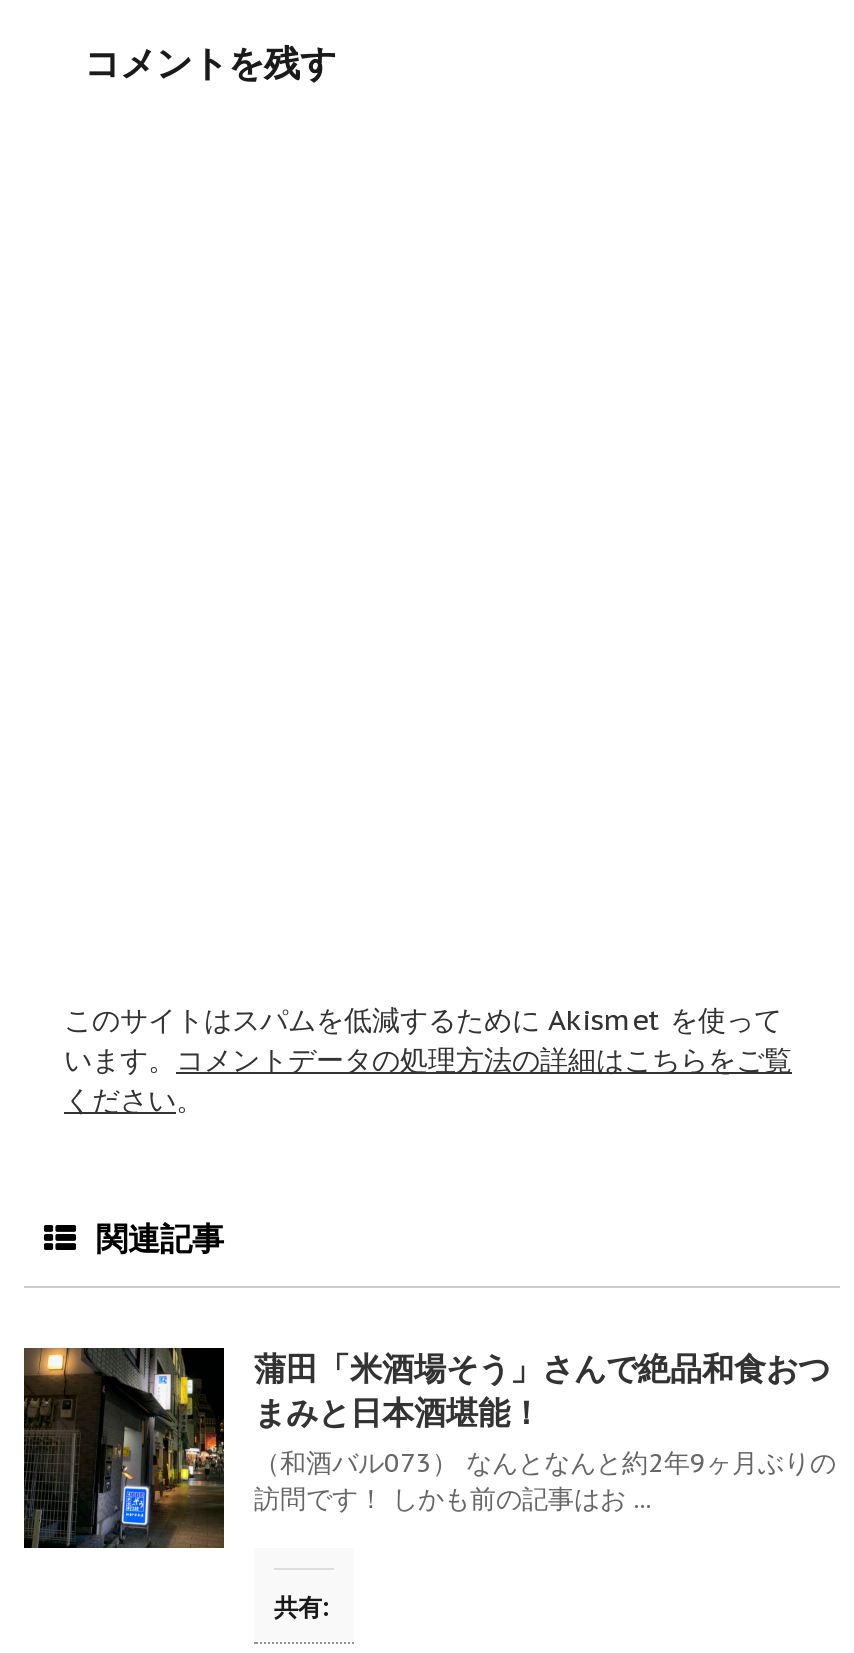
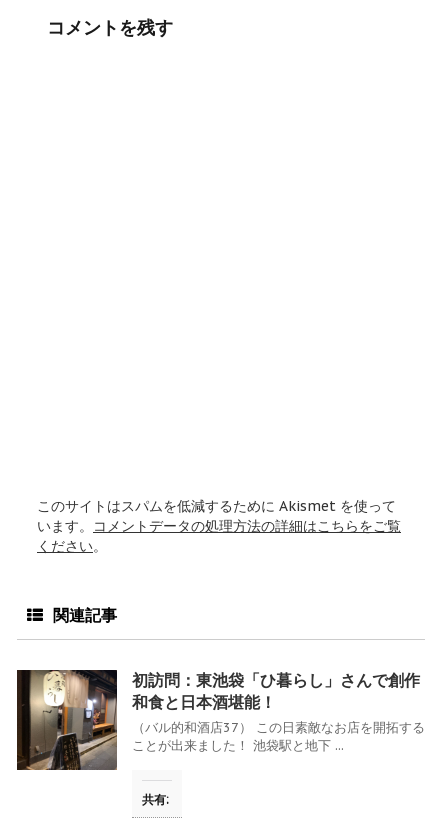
[26,1346,836,1550] [image] | 蒲田「米酒場そう」さんで絶品和食おつ | まみと日本酒堪能！ | （和酒バル073） なんとなんと約2年9ヶ月ぶりの | 訪問です！ しかも前の記事はお ... -> [17,669,425,771] [image] | 初訪問：東池袋「ひ暮らし」さんで創作 | 和食と日本酒堪能！ | （バル的和酒店37） この日素敵なお店を開拓する | ことが出来ました！ 池袋駅と地下 ...

